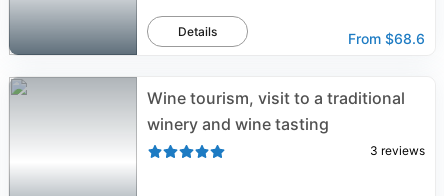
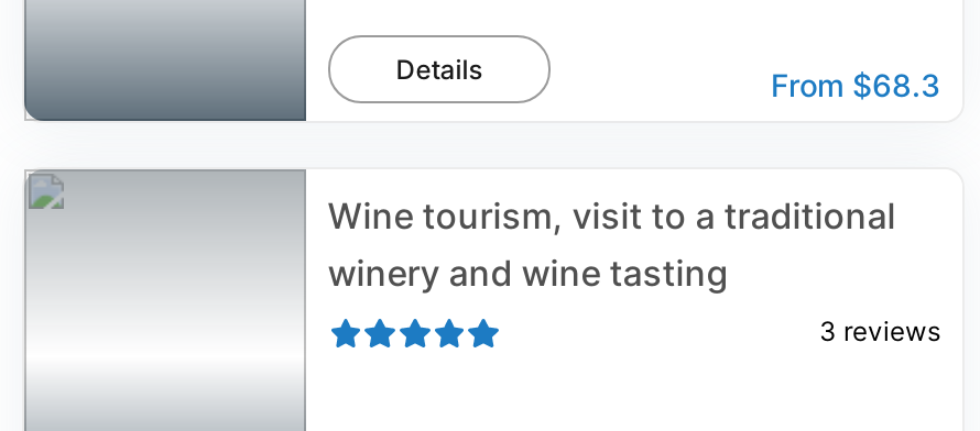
[348,30,425,47] From $68.6 -> [771,66,940,103] From $68.3

